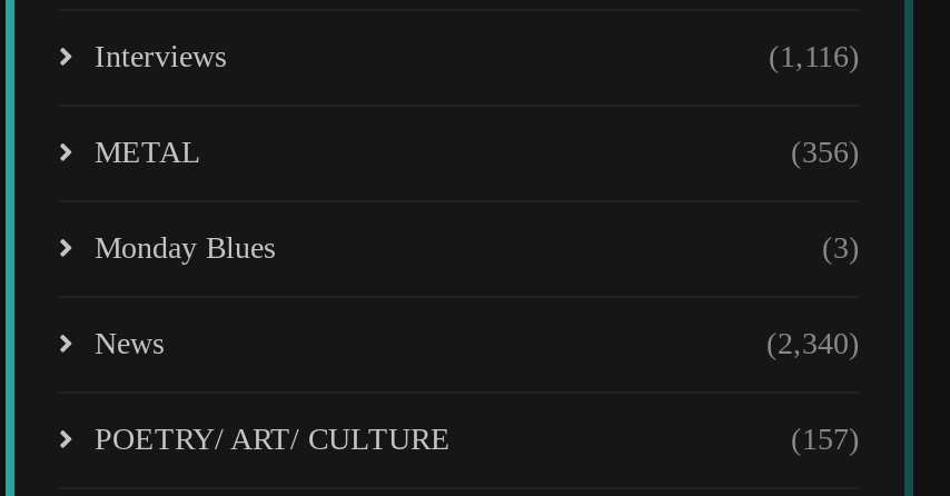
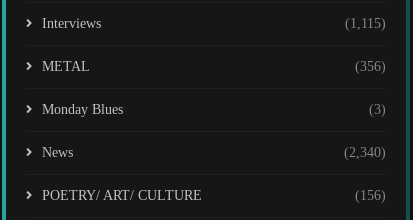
[769,39,860,72] (1,116) -> [345,15,386,30] (1,115)
[791,421,860,455] (157) -> [355,187,386,202] (156)

